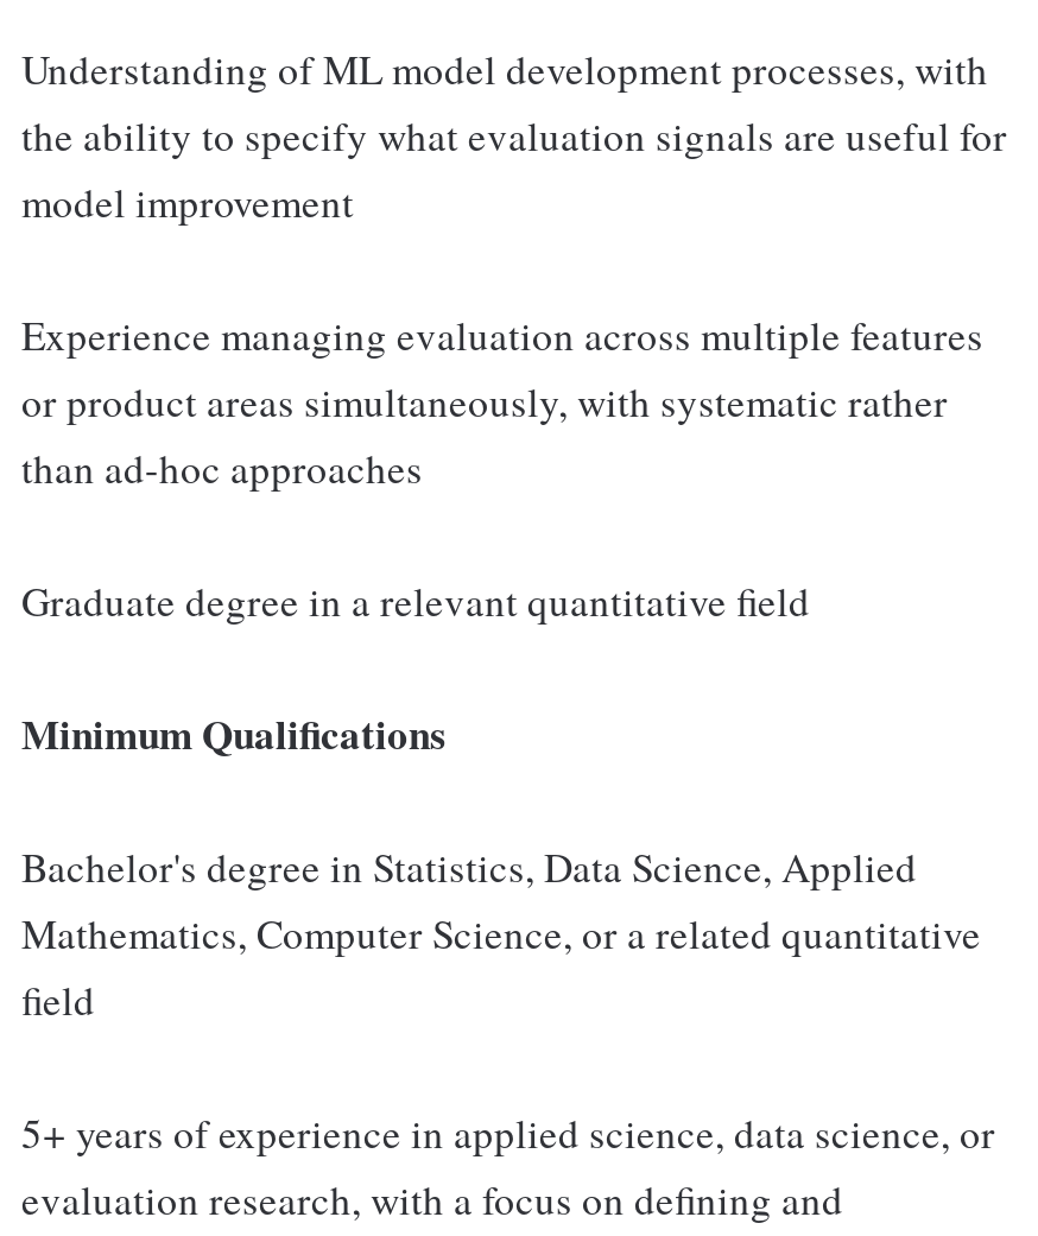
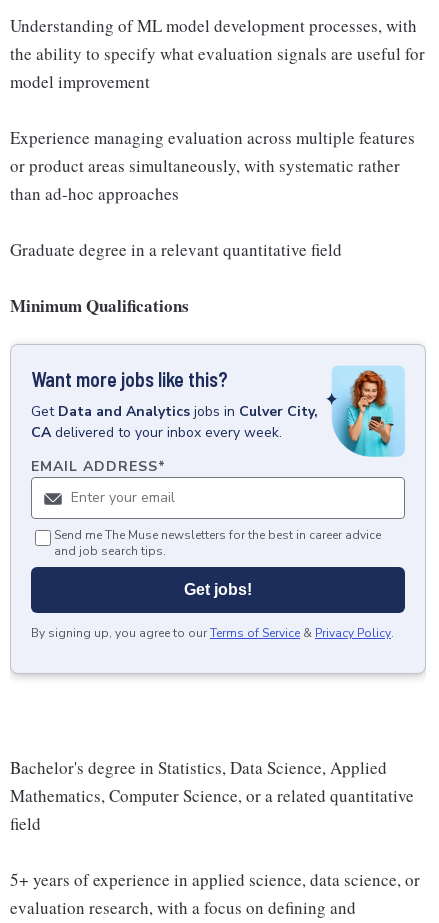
none -> [10,344,426,677] [image] | Want more jobs like this? | Get Data and Analytics jobs in Culver City, | CA delivered to your inbox every week. | EMAIL ADDRESS*
none -> [31,527,394,641] Send me The Muse newsletters for the best in career advice | and job search tips. | Get jobs! | By signing up, you agree to our Terms of Service & Privacy Policy.

